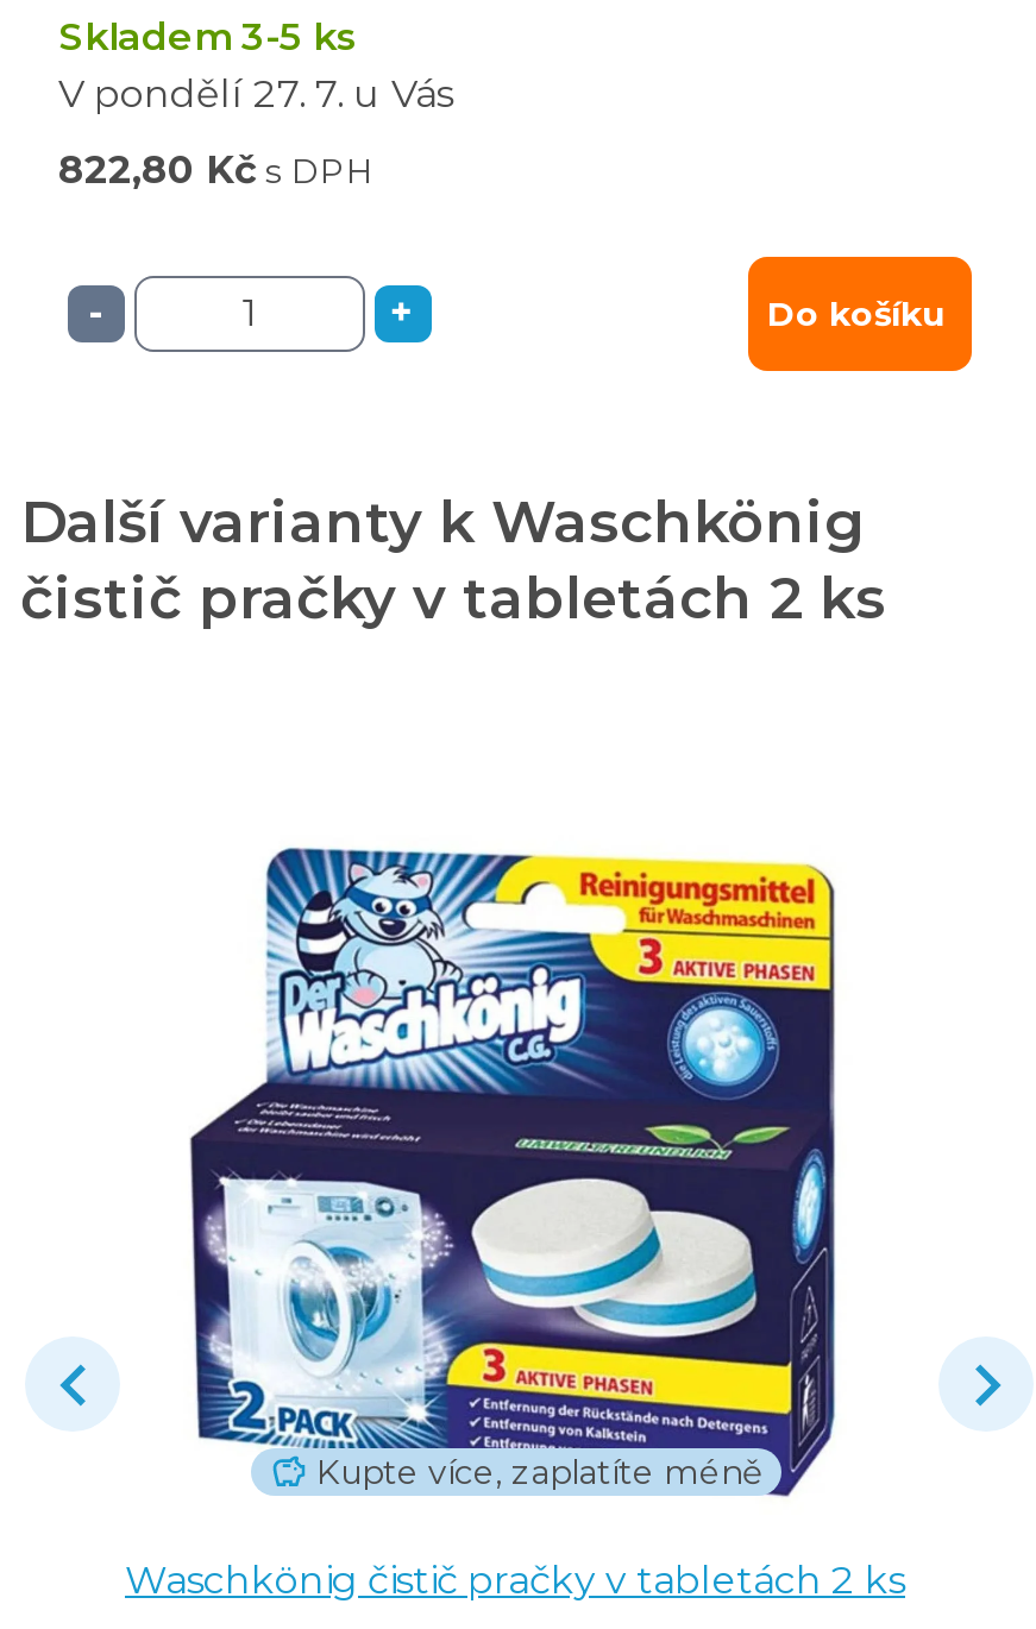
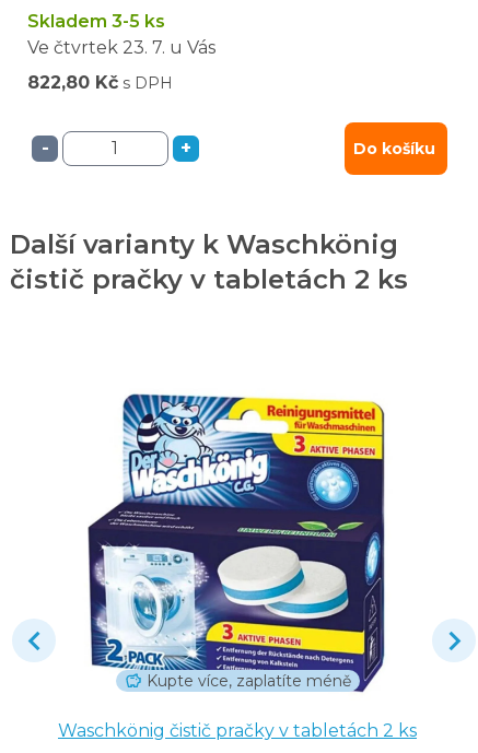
[58,71,453,116] V pondělí 27. 7. u Vás -> [27,37,215,58] Ve čtvrtek 23. 7. u Vás

